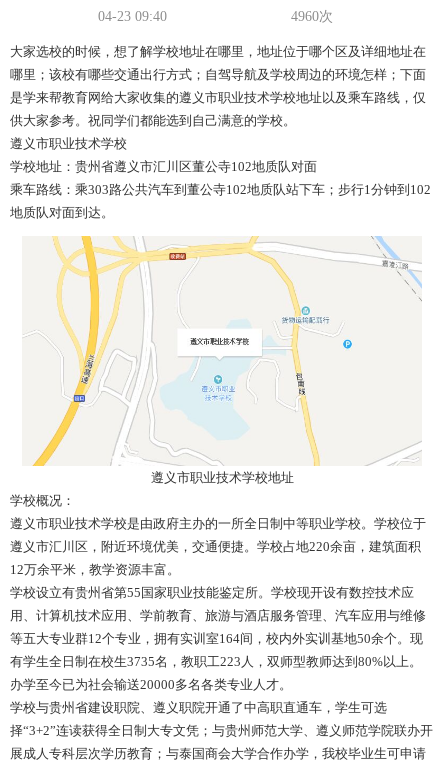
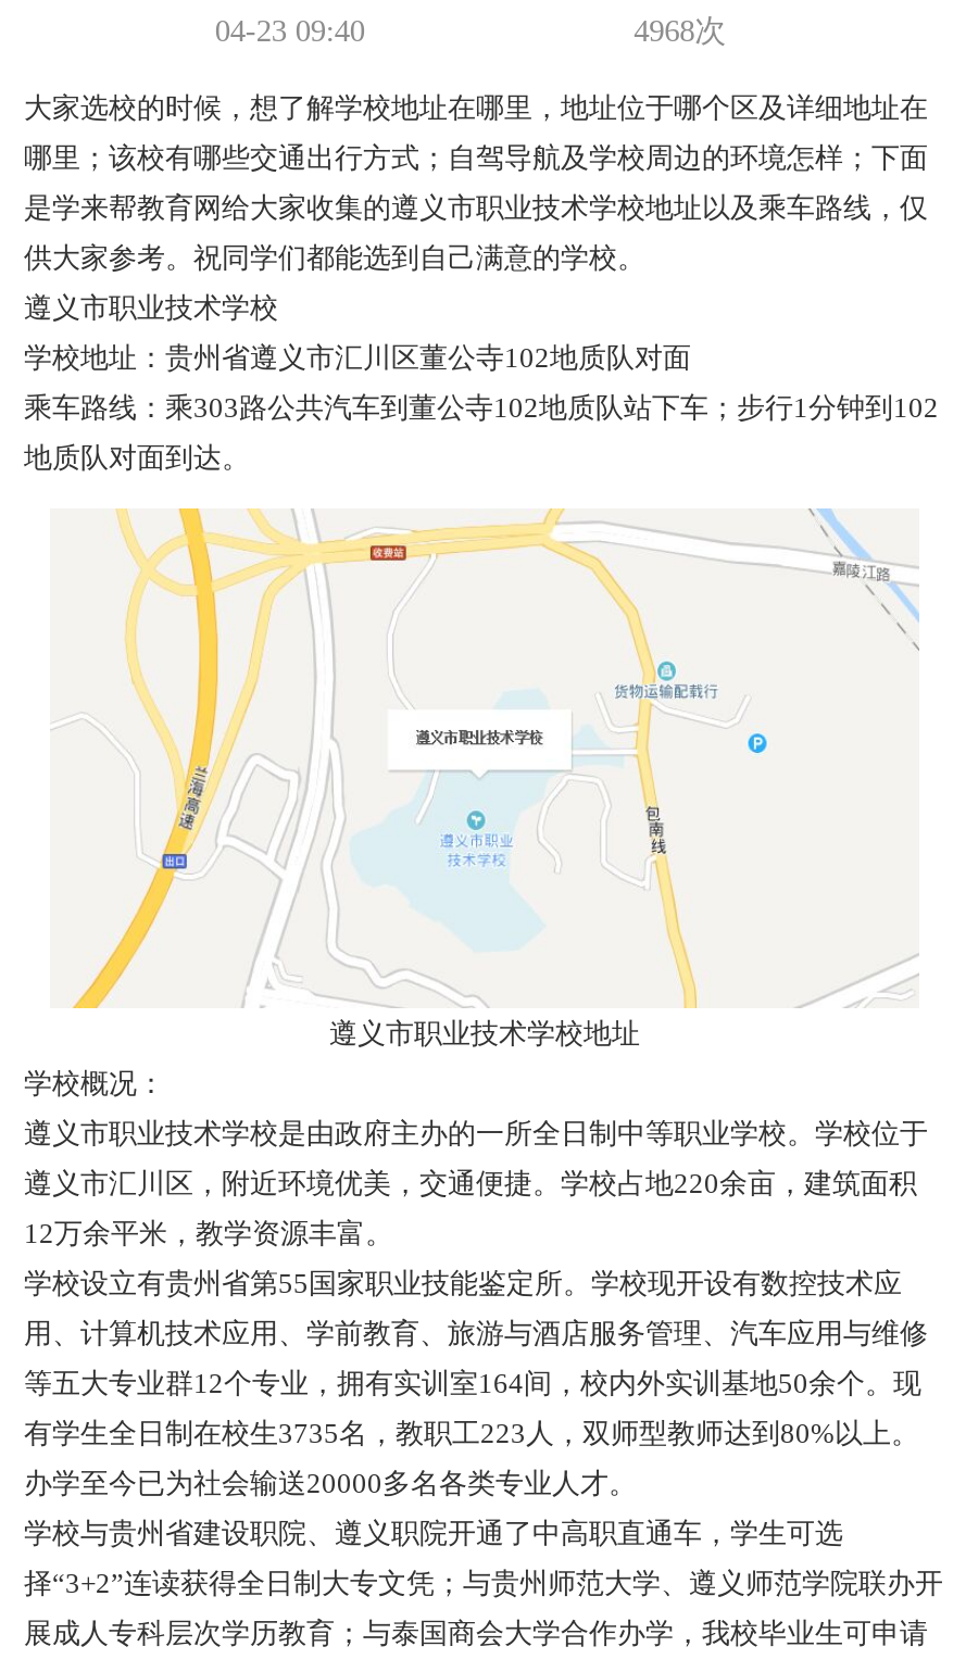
[291,8,333,24] 4960次 -> [634,14,725,49] 4968次

